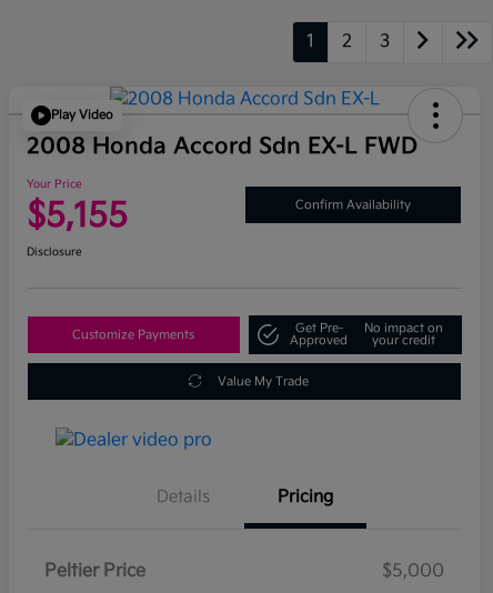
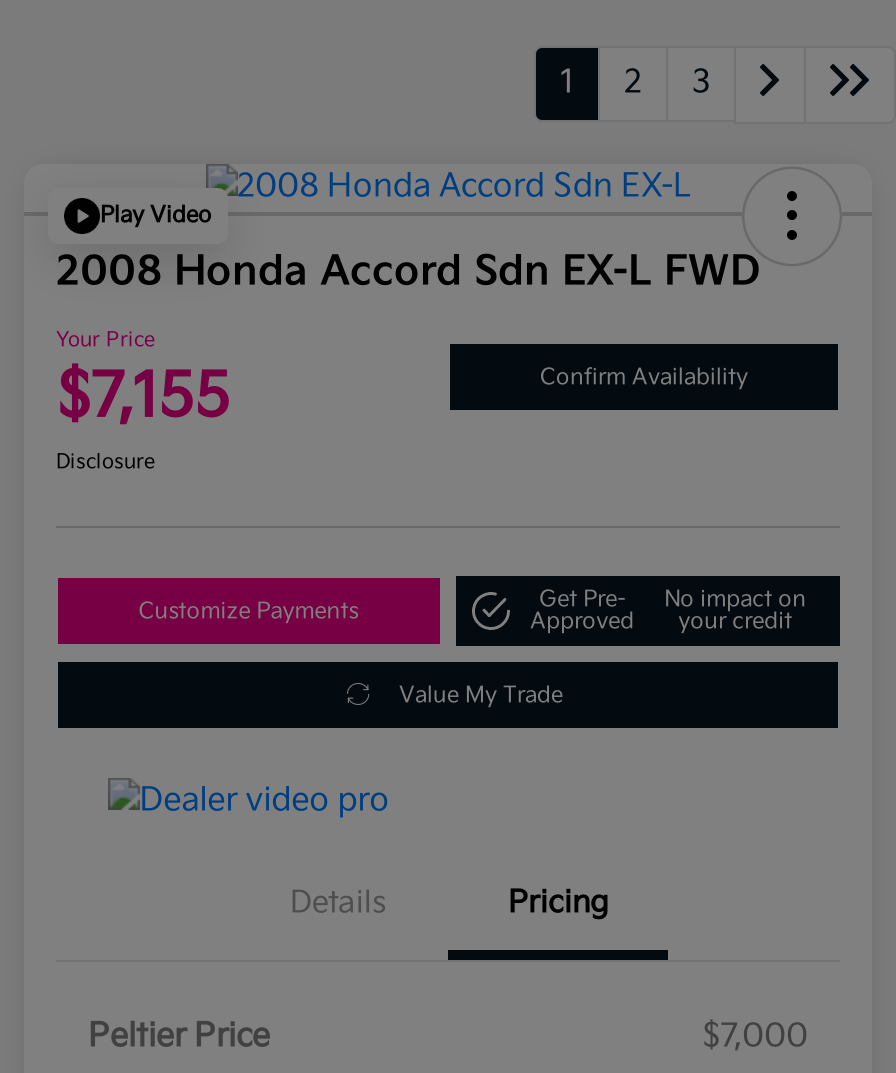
[27,196,128,236] $5,155 -> [56,362,230,434] $7,155
[382,561,444,582] $5,000 -> [702,1018,808,1056] $7,000

